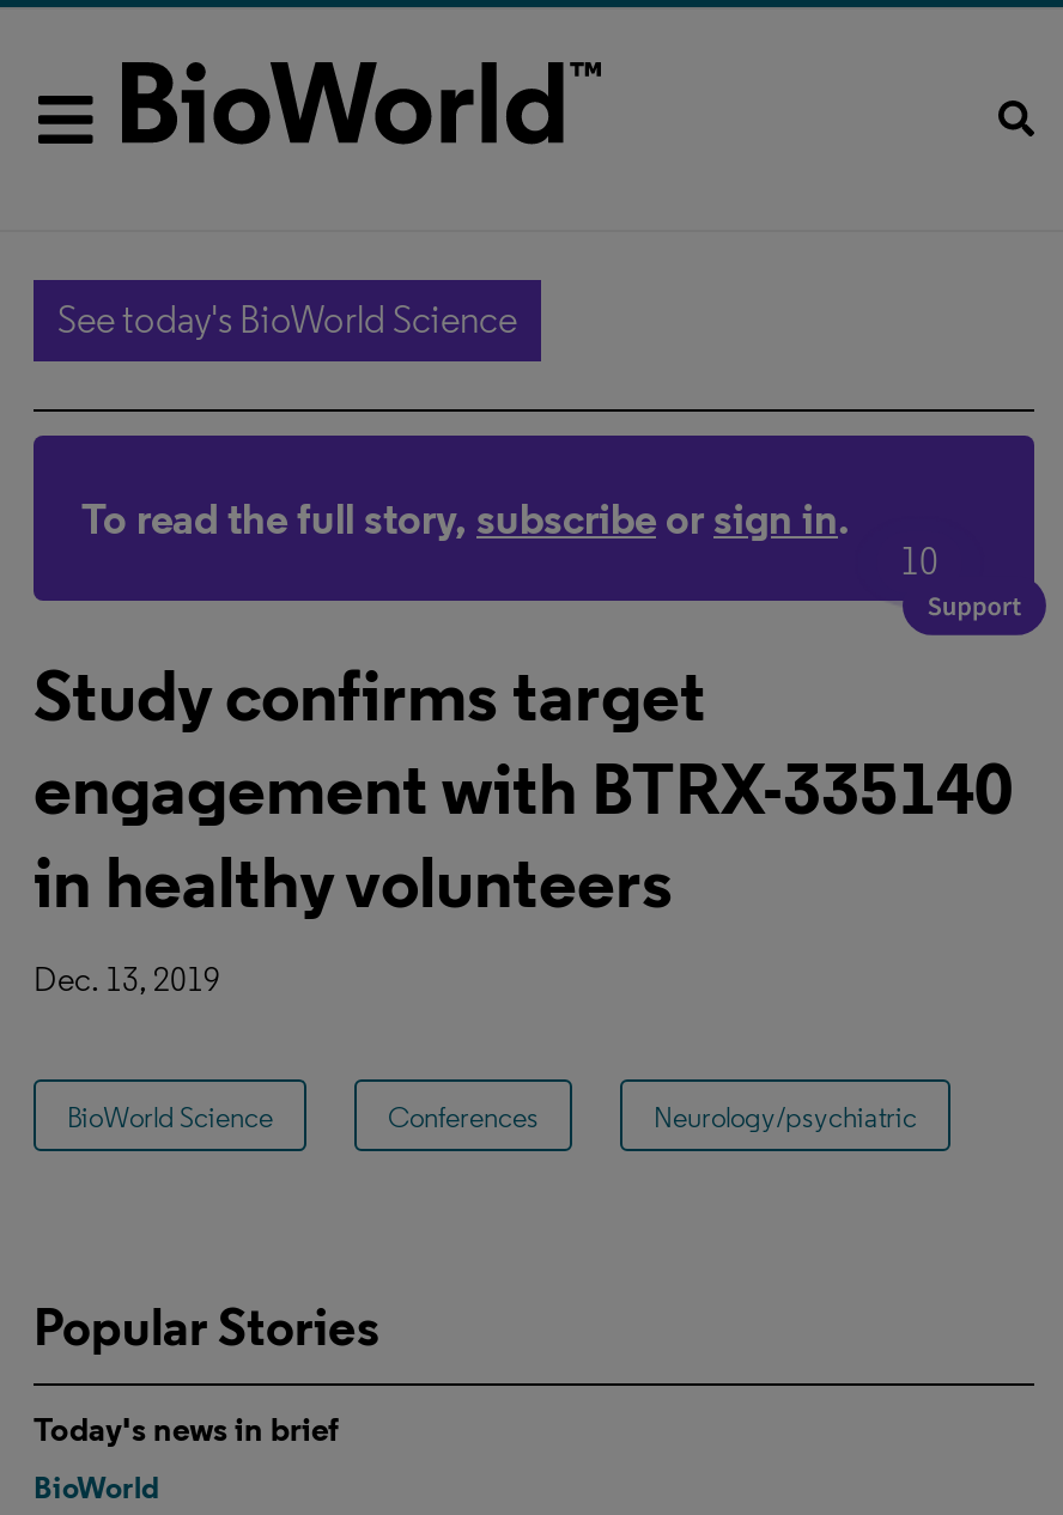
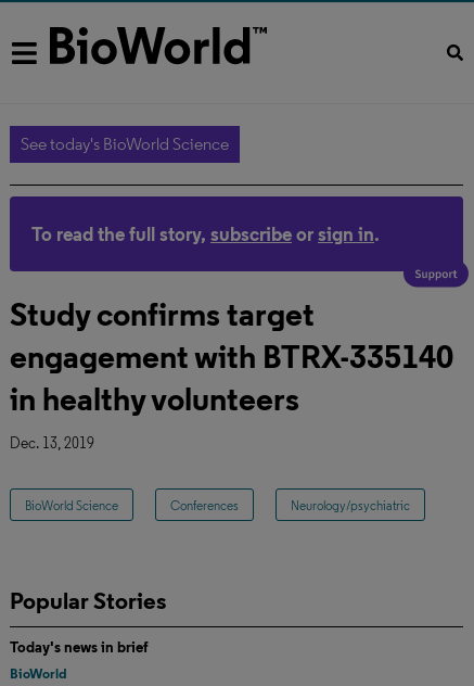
[900,539,939,584] 10 -> none

